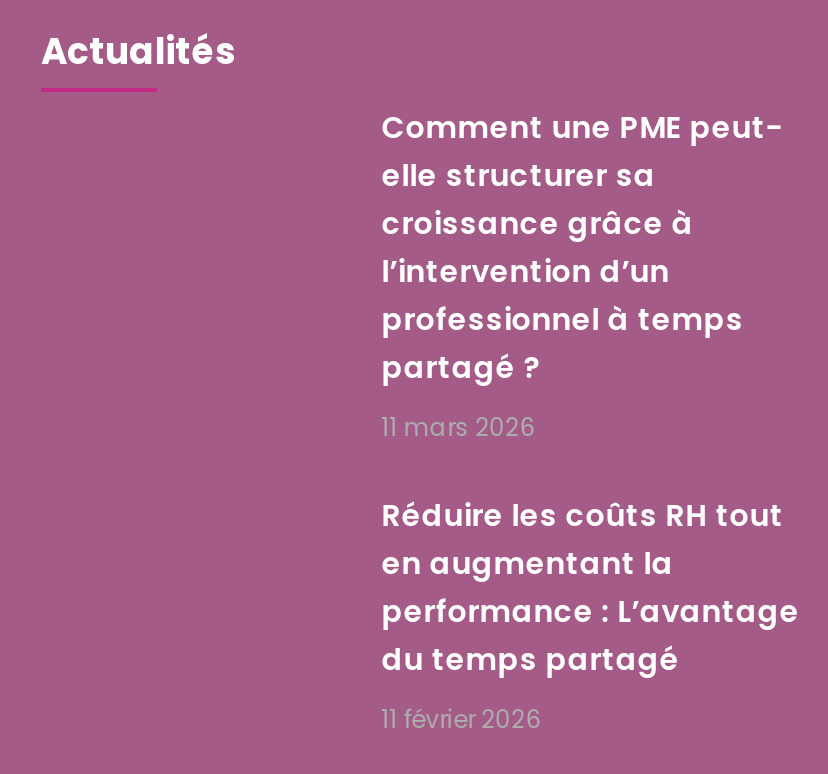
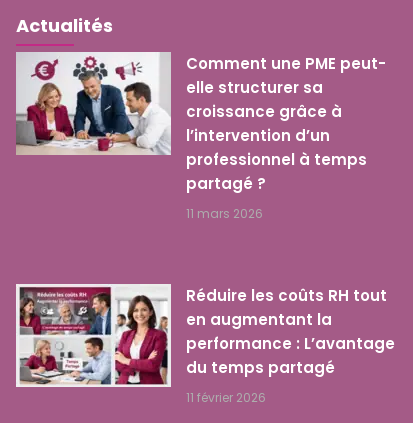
none -> [15,51,172,156] [image]
none -> [15,283,172,388] [image]

